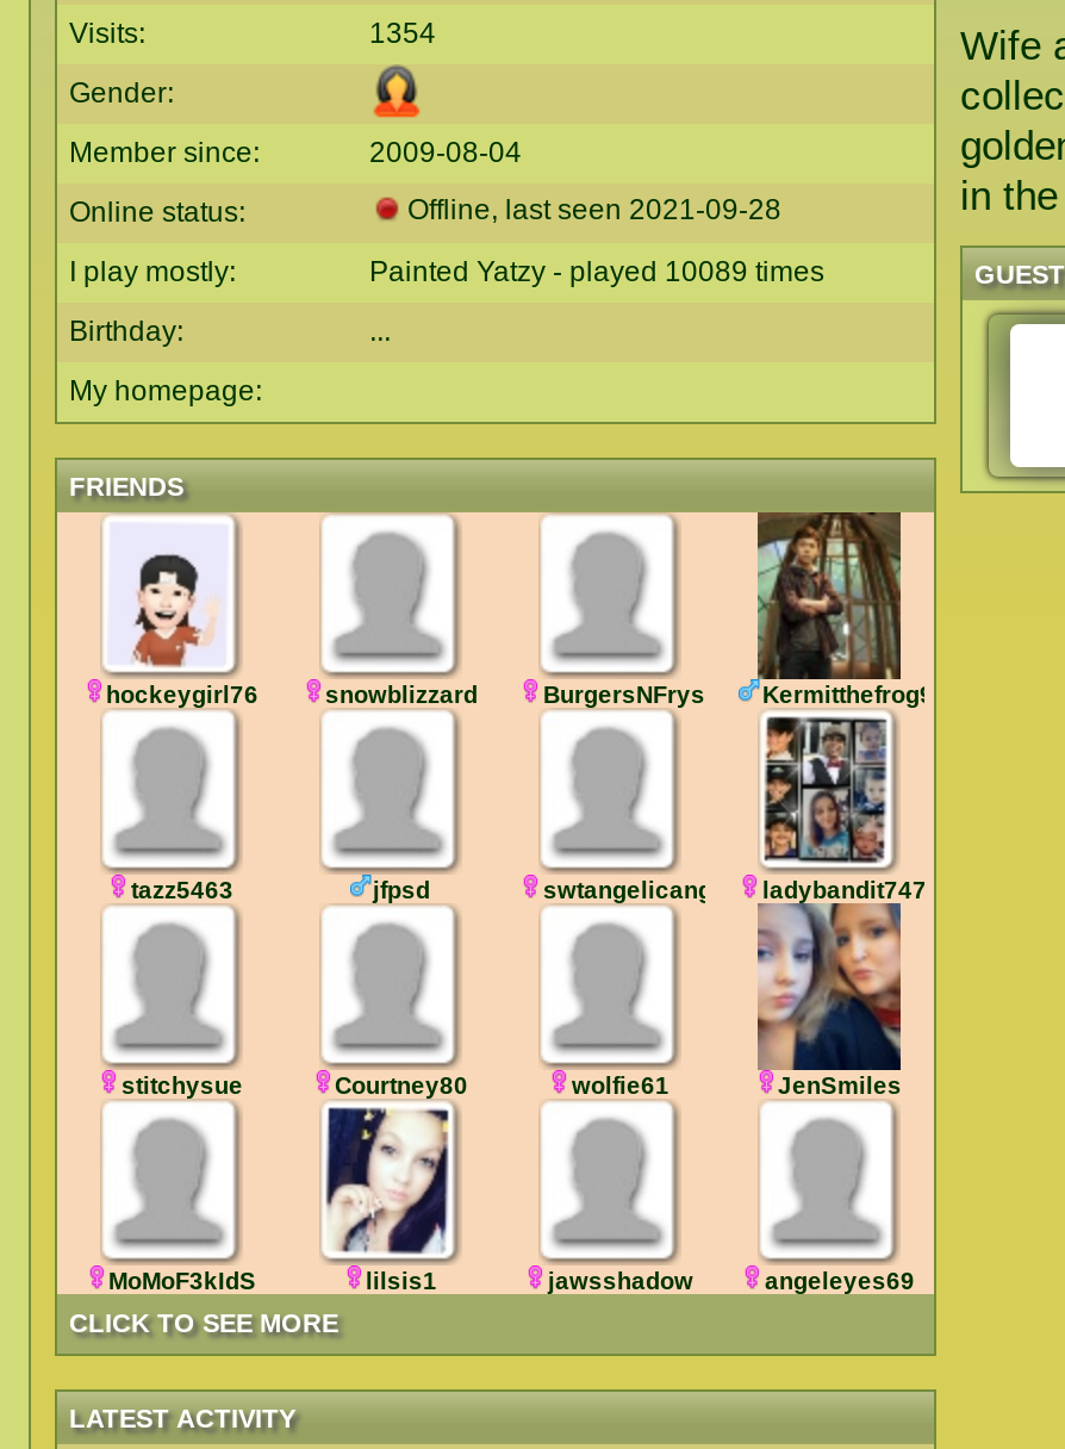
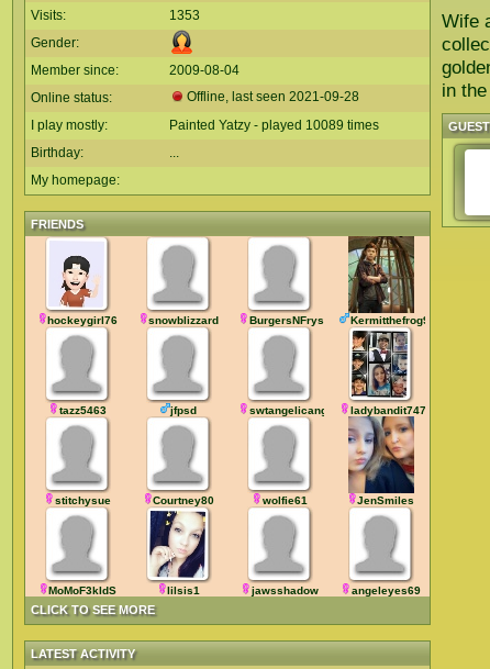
[369,17,436,50] 1354 -> [169,8,200,23] 1353

